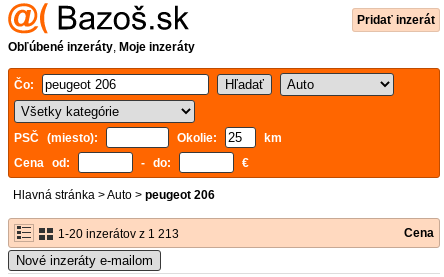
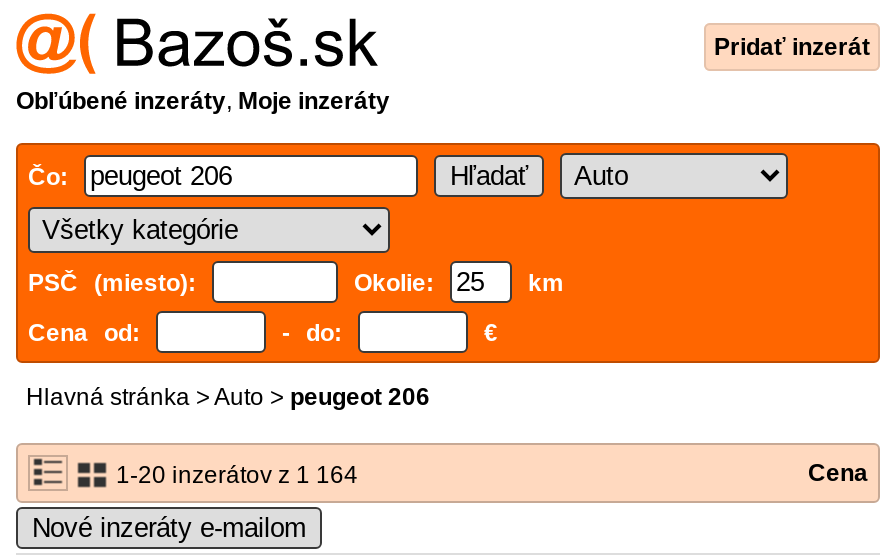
[55,227,179,241] 1-20 inzerátov z 1 213 -> [110,461,358,489] 1-20 inzerátov z 1 164

